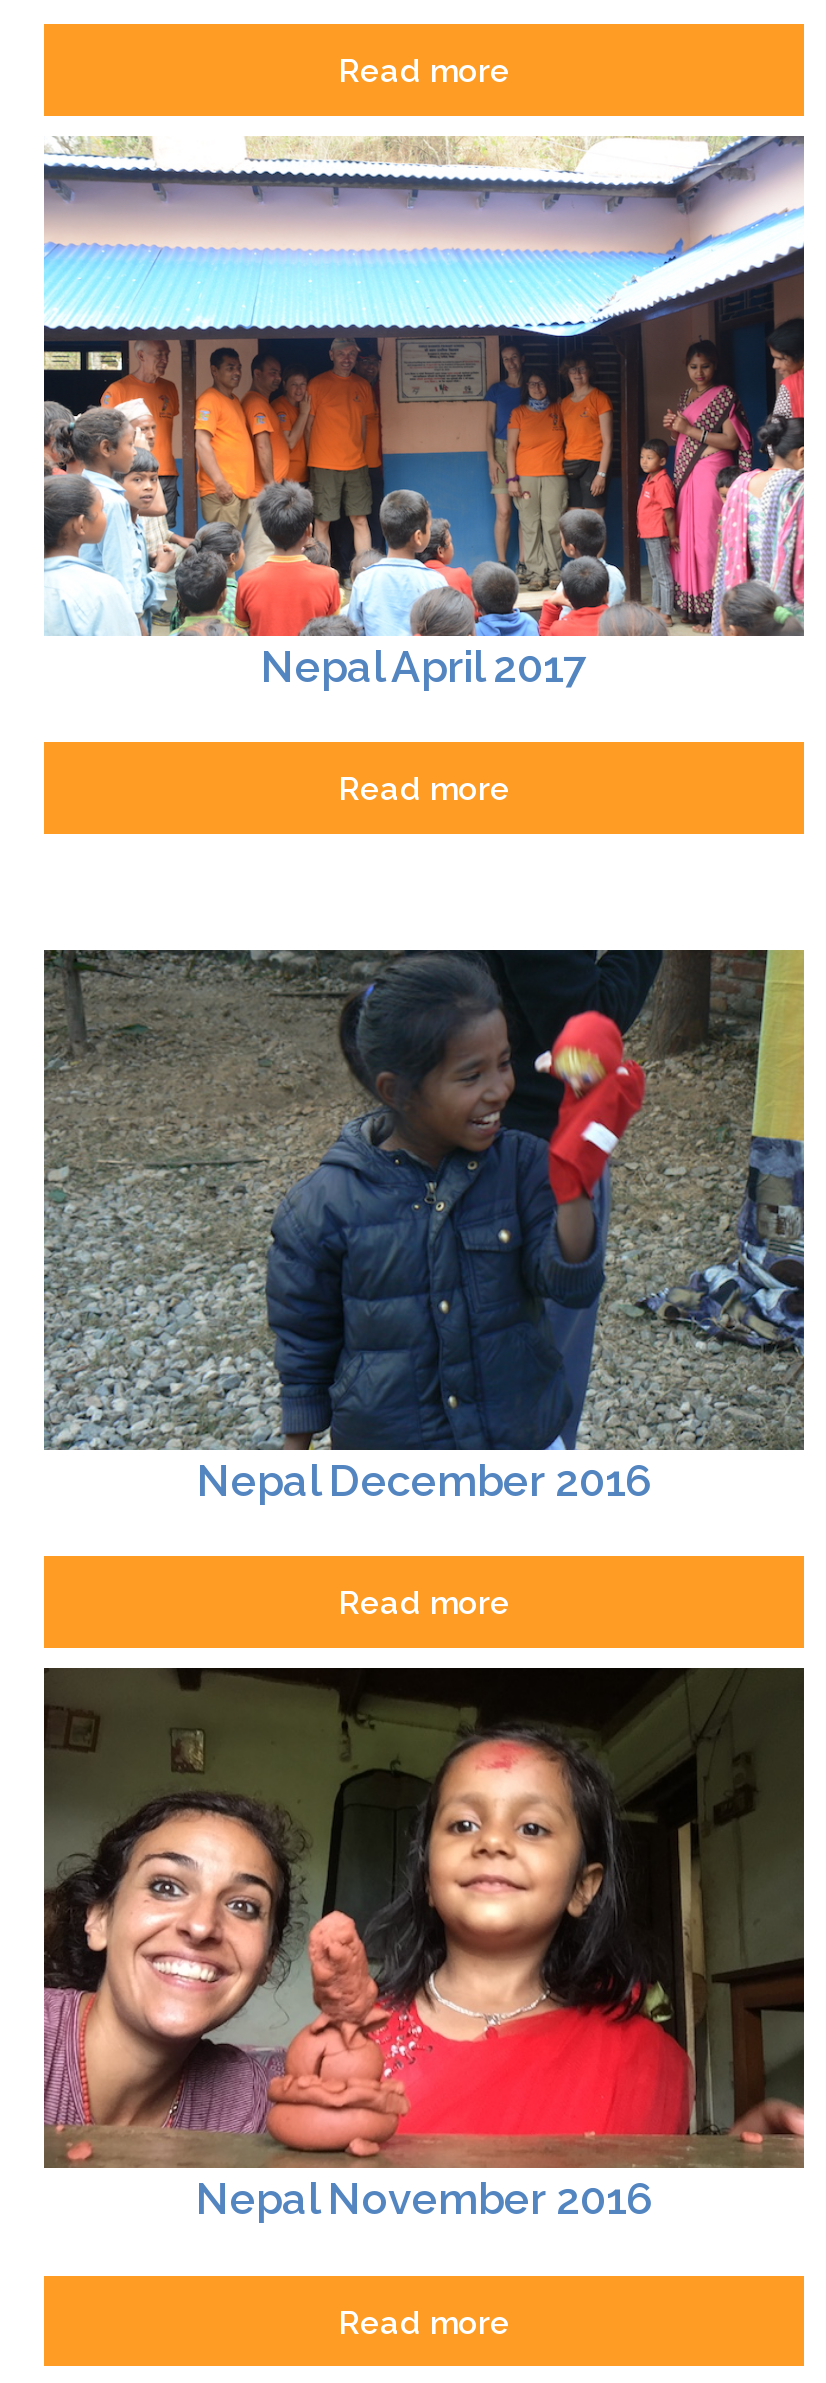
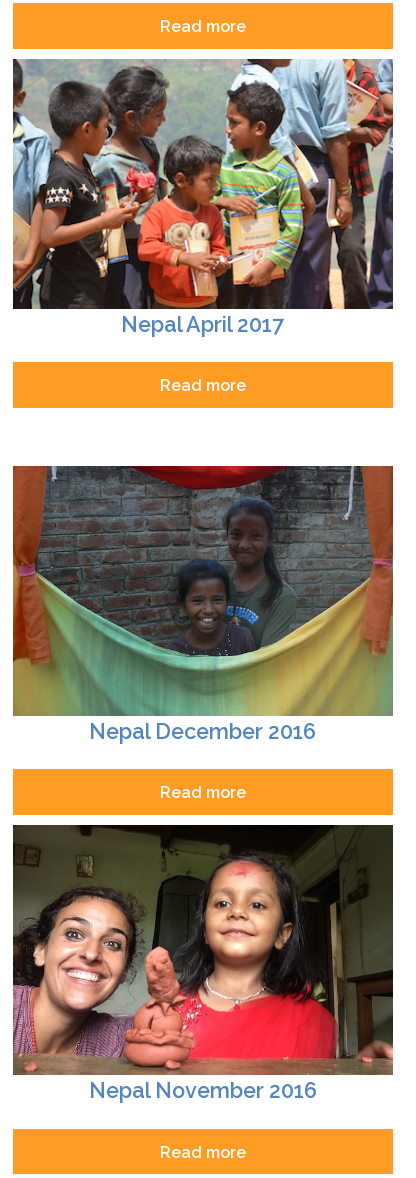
[42,134,806,638] [image] -> [12,58,394,310] [image]
[42,948,806,1450] [image] -> [12,465,394,717] [image]

